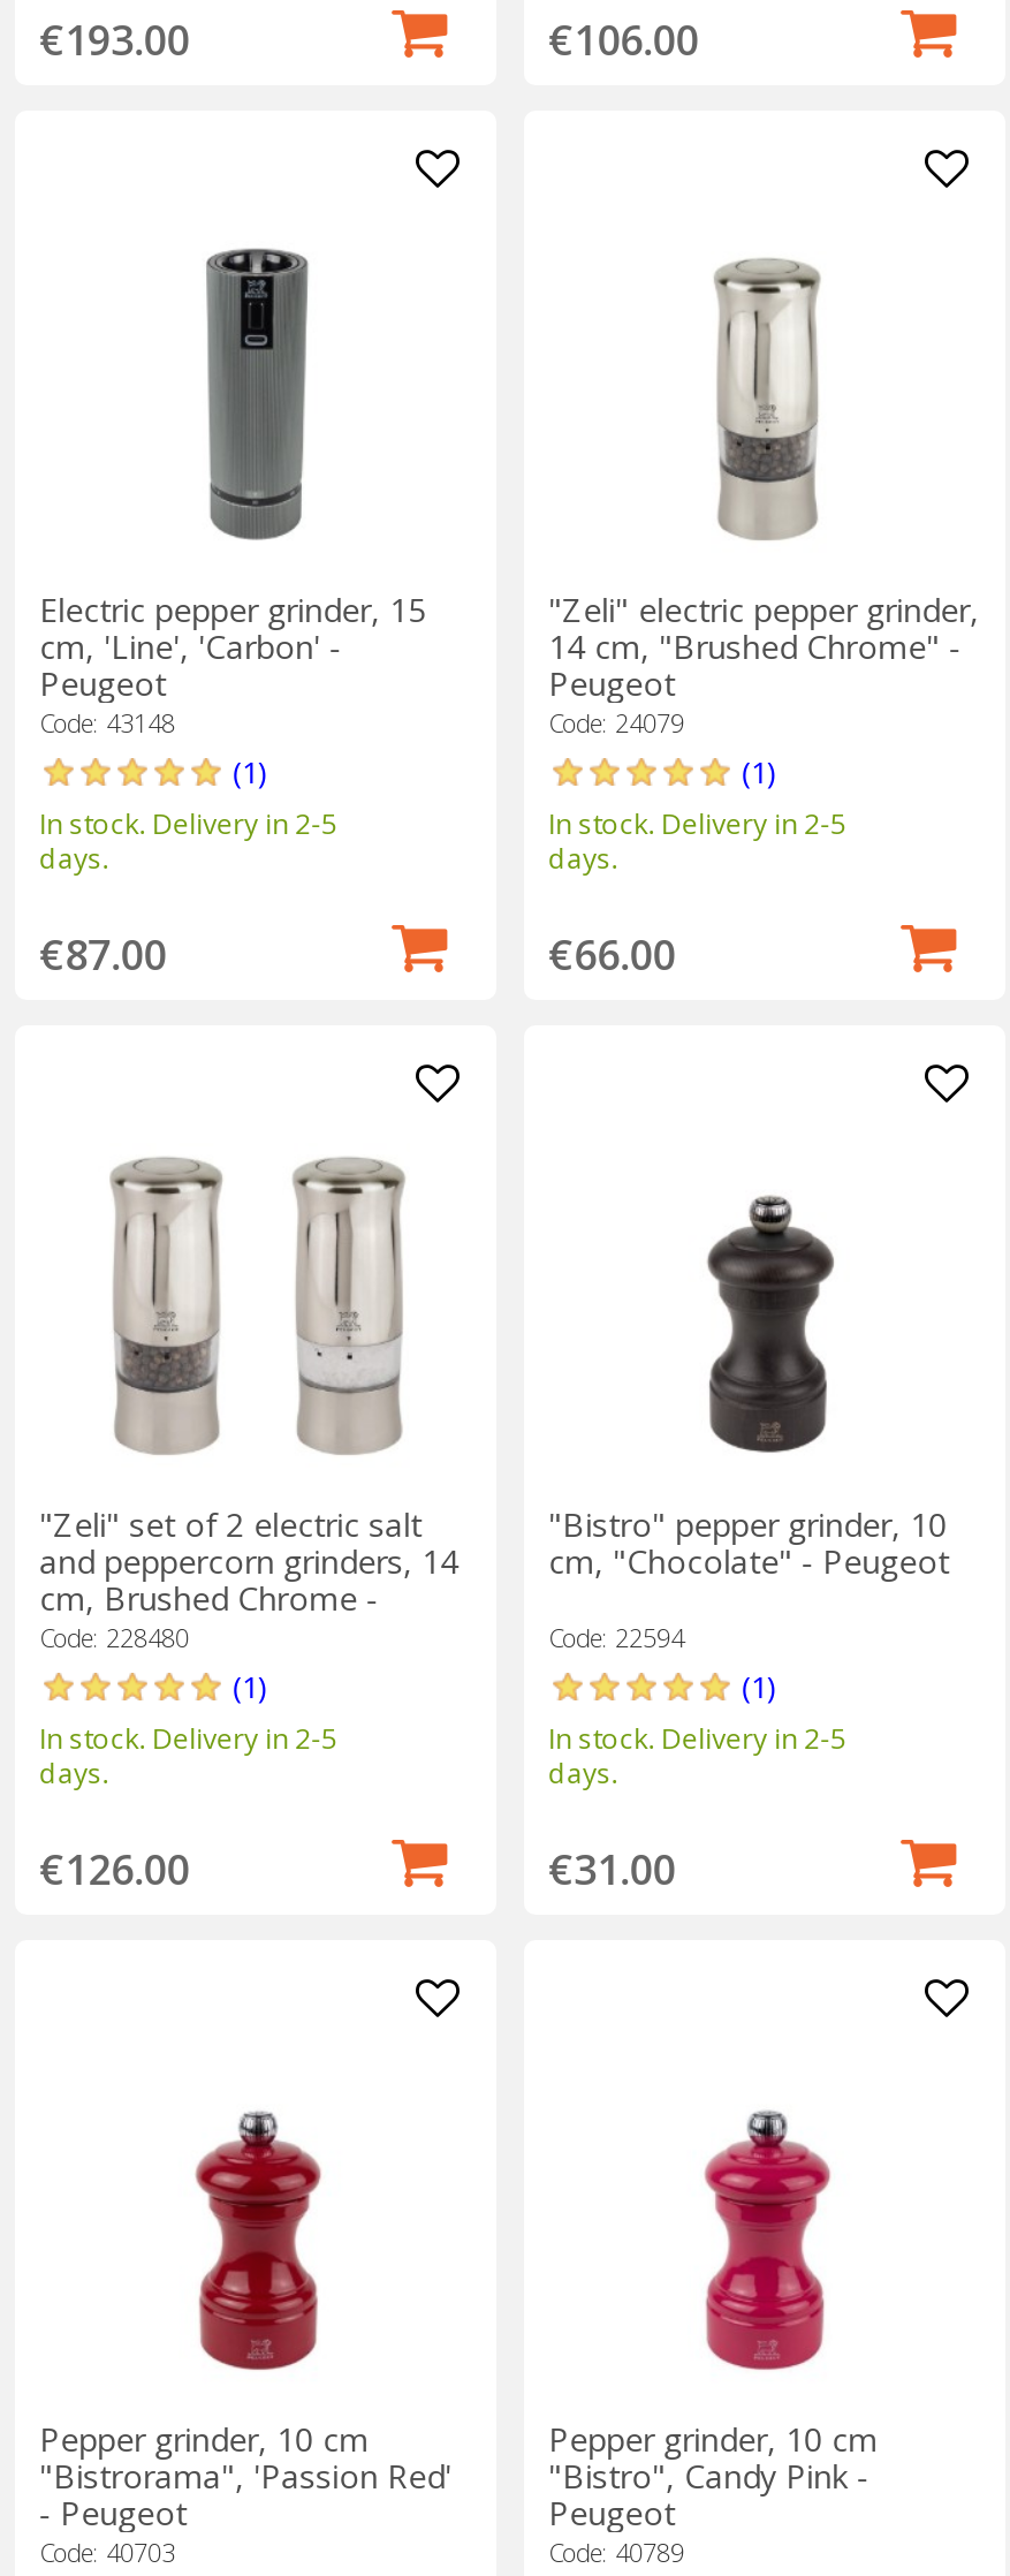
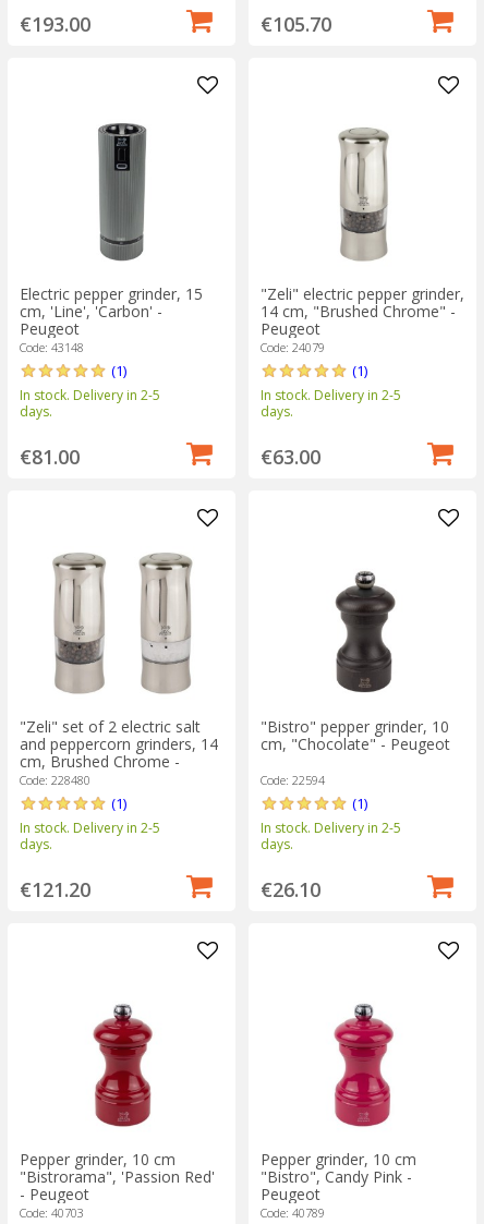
[548,11,698,67] €106.00 -> [260,11,331,37] €105.70
[39,926,166,982] €87.00 -> [19,444,79,470] €81.00
[548,926,675,982] €66.00 -> [260,444,320,470] €63.00
[39,1841,189,1897] €126.00 -> [19,876,90,903] €121.20
[548,1841,675,1897] €31.00 -> [260,876,320,903] €26.10

